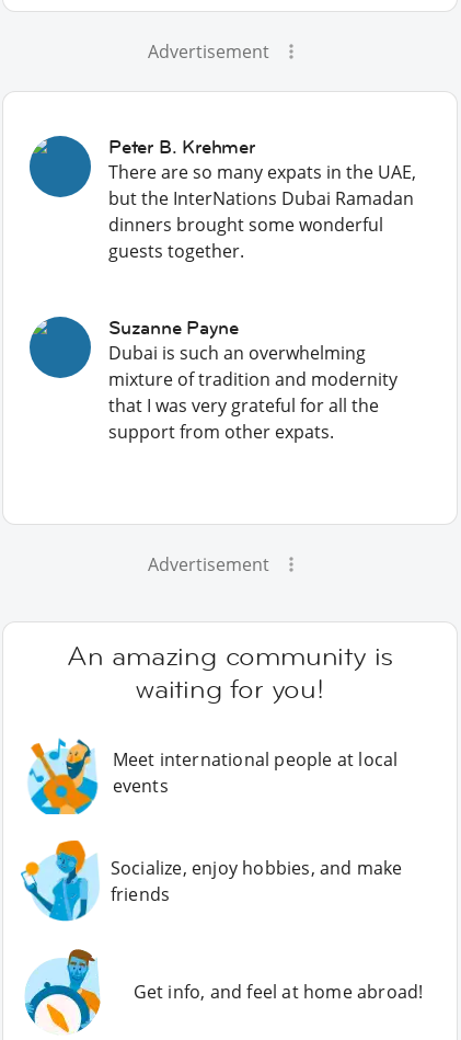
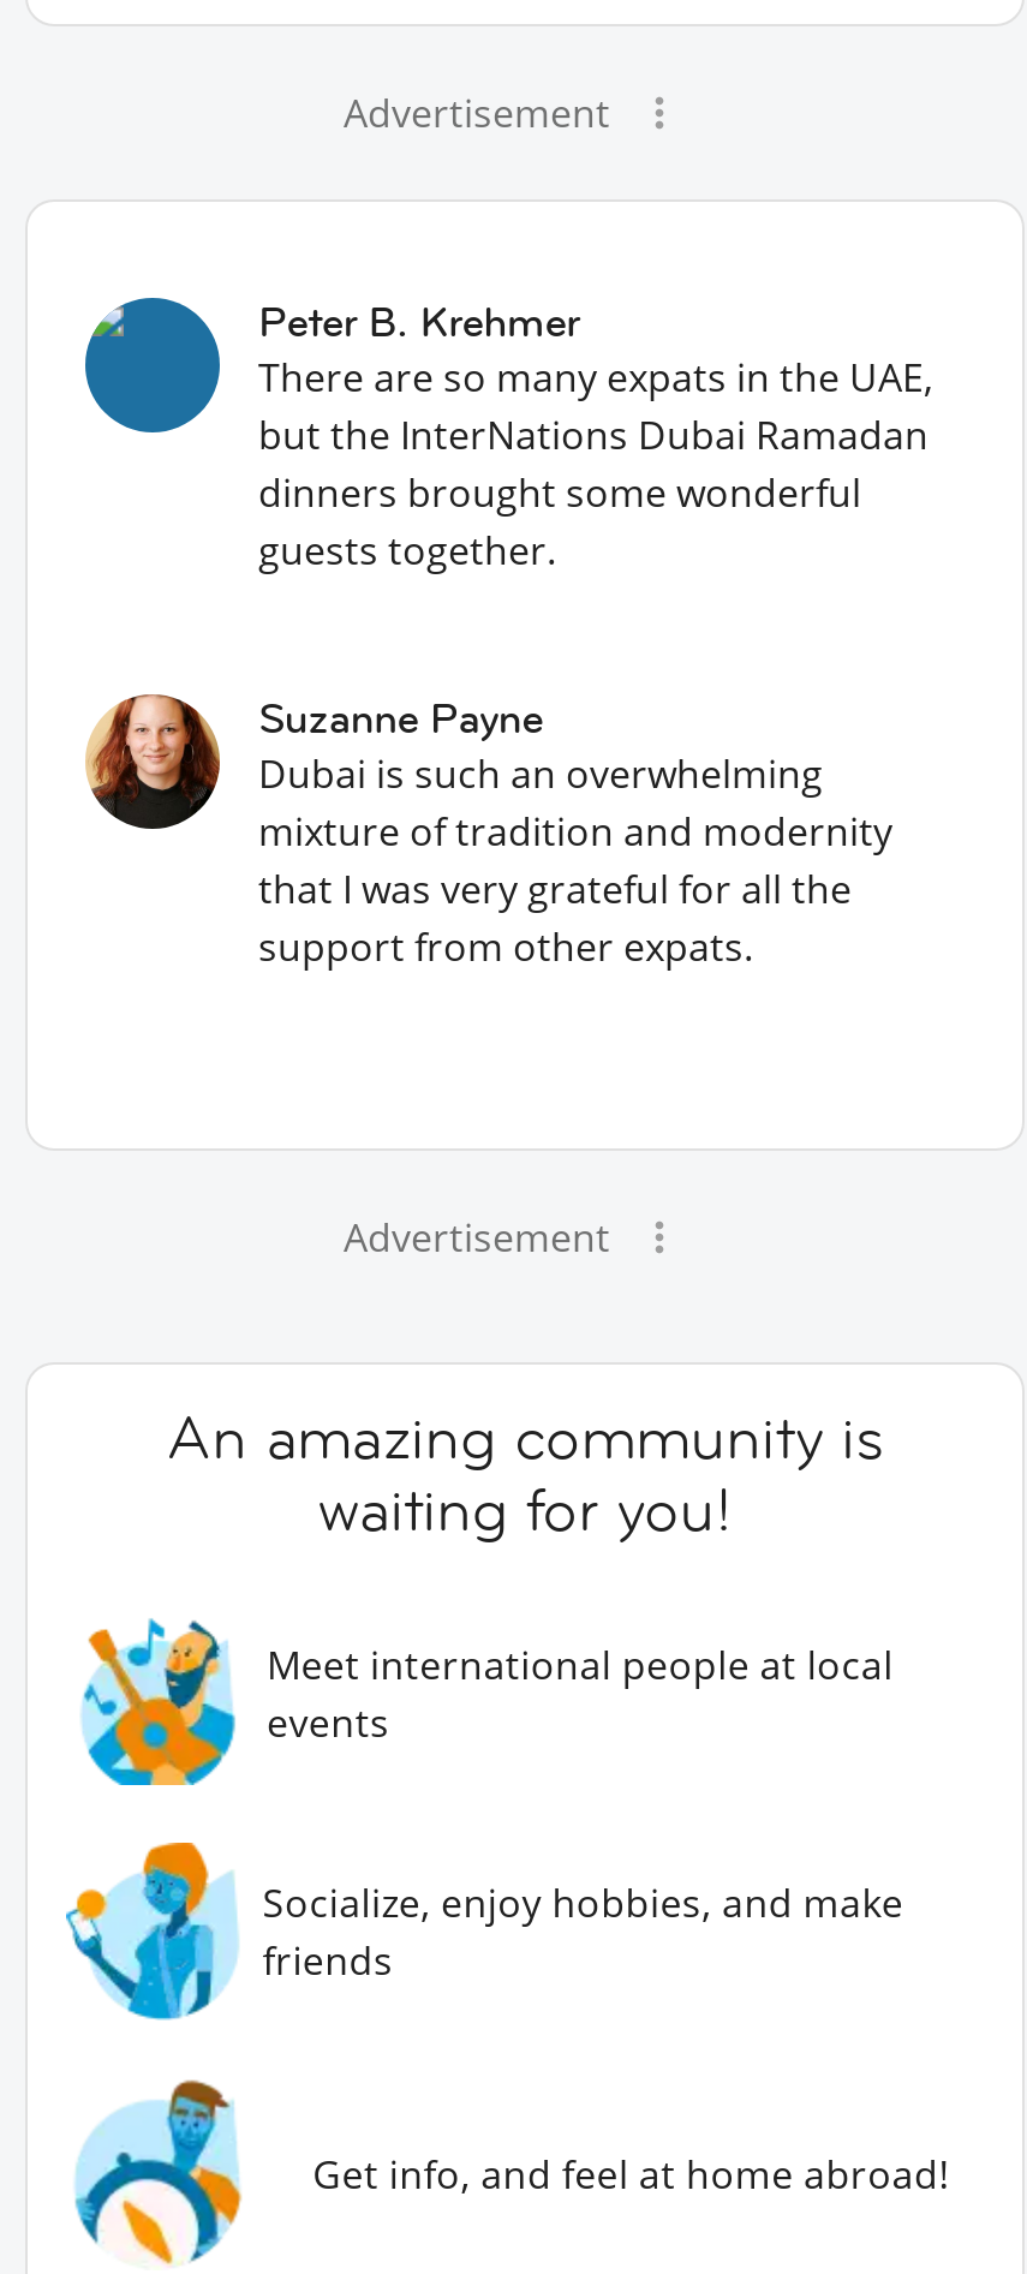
[28,316,92,379] [image] -> [85,692,222,831] [image]

